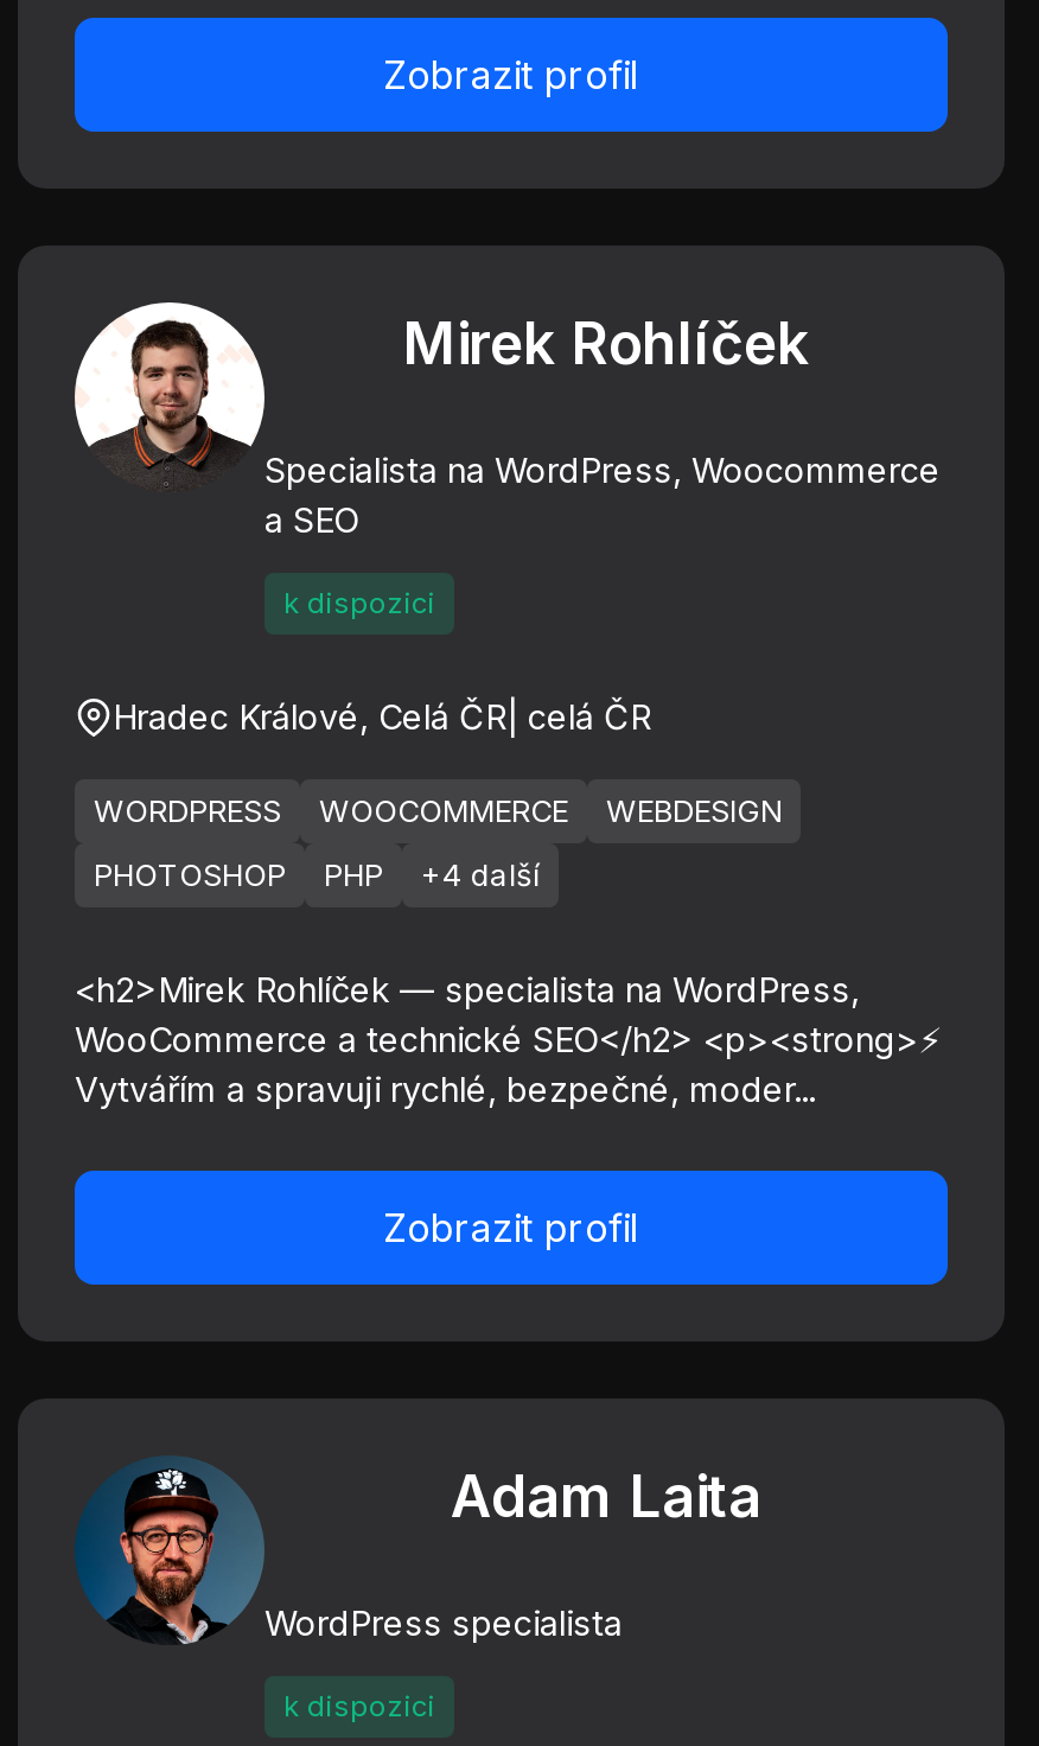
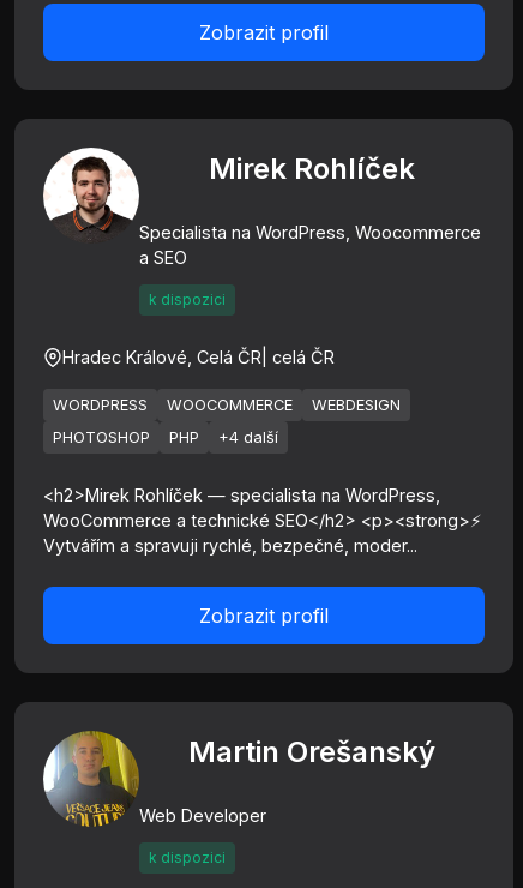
[75,1455,623,1645] [image] | WordPress specialista -> [42,731,266,827] [image] | Web Developer
[451,1463,761,1531] Adam Laita -> [188,734,435,769] Martin Orešanský

